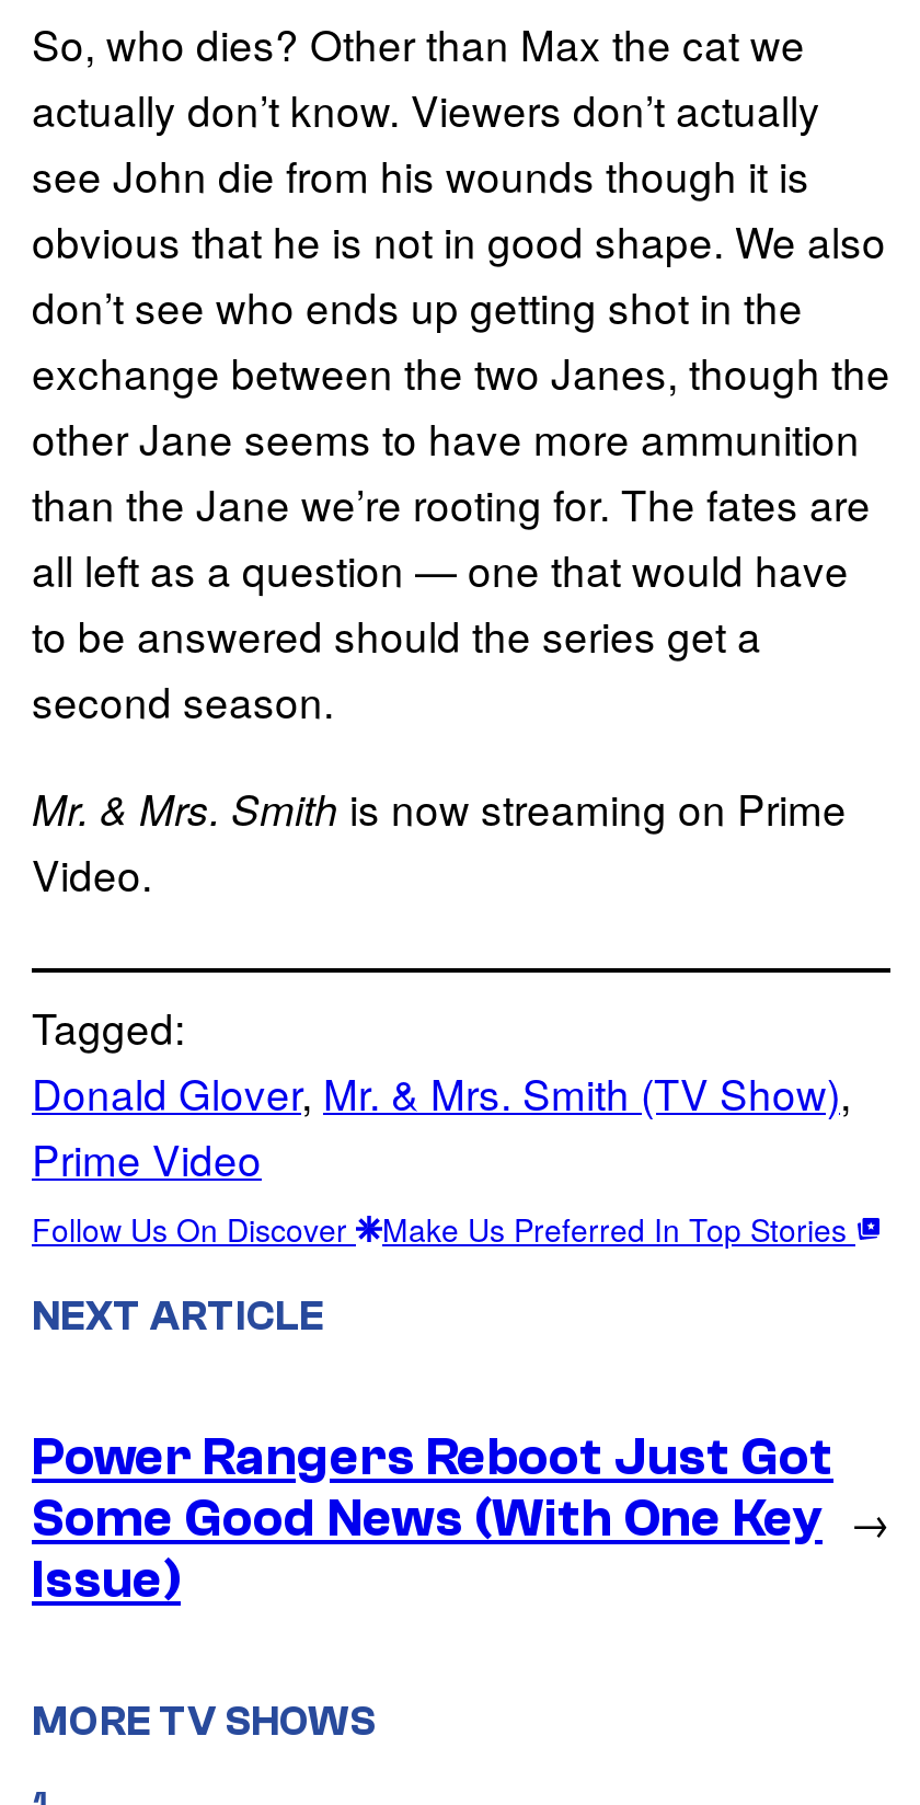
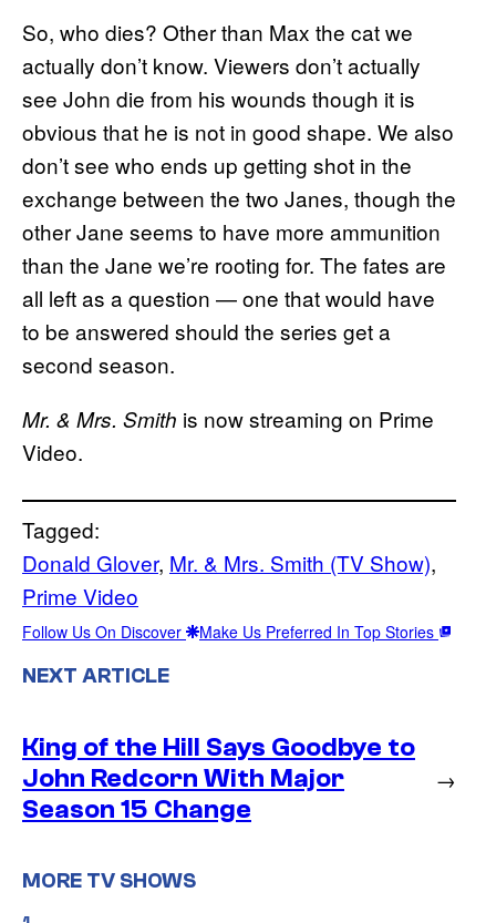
[32,1427,833,1609] Power Rangers Reboot Just Got | Some Good News (With One Key | Issue) -> [22,732,415,824] King of the Hill Says Goodbye to | John Redcorn With Major | Season 15 Change

